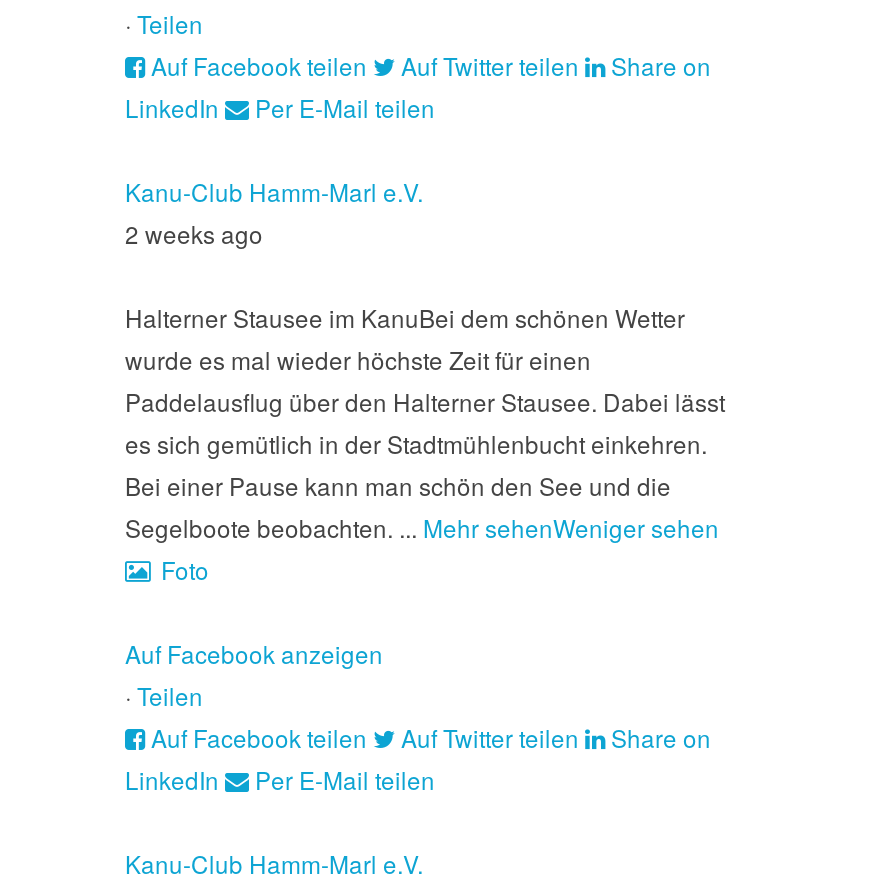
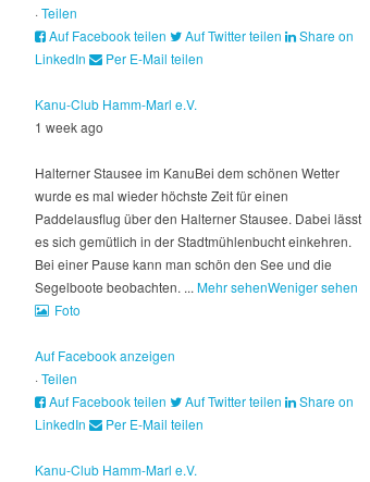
[125,216,263,250] 2 weeks ago -> [35,118,103,136] 1 week ago

